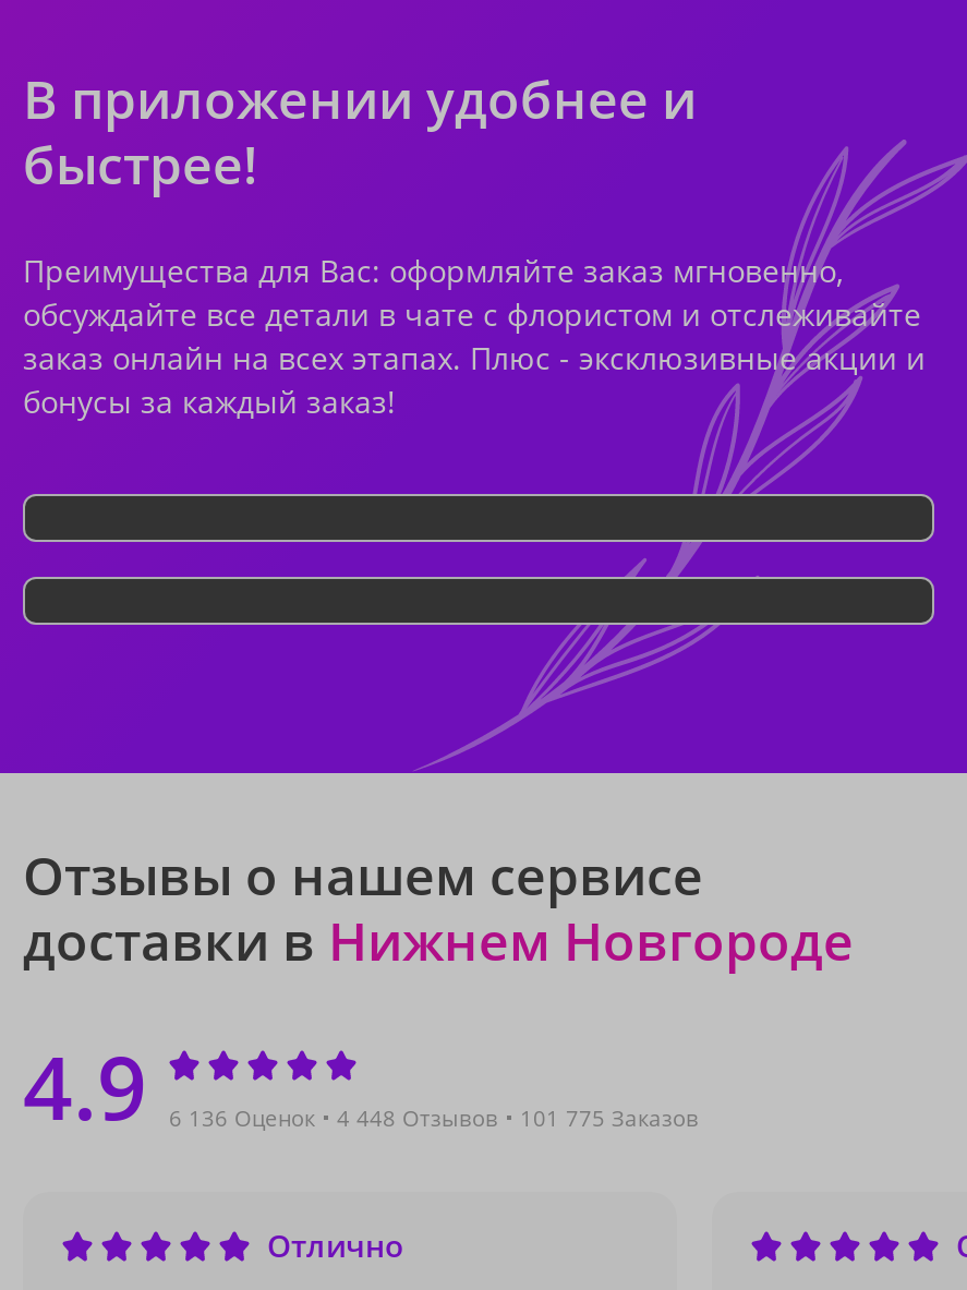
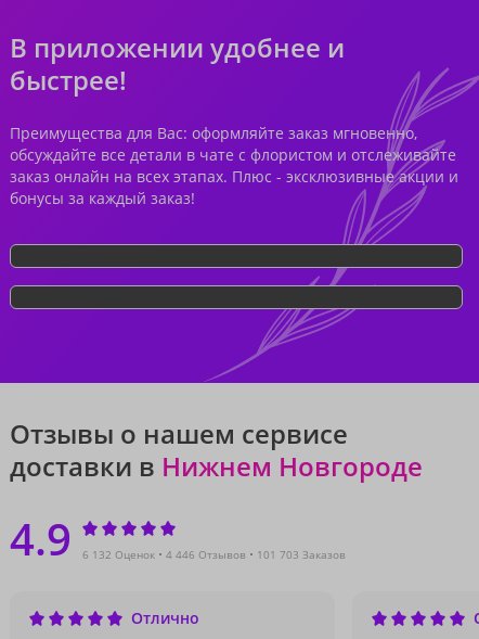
[169,1102,315,1133] 6 136 Оценок -> [82,547,155,562] 6 132 Оценок
[337,1102,498,1133] 4 448 Отзывов -> [166,547,246,562] 4 446 Отзывов
[520,1102,699,1133] 101 775 Заказов -> [257,547,346,562] 101 703 Заказов

